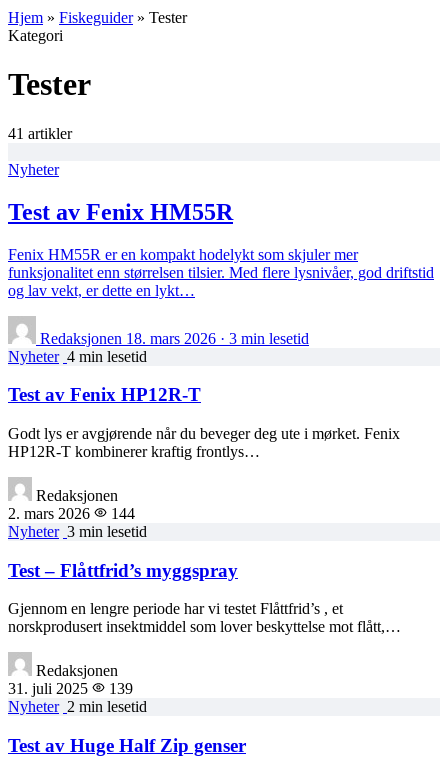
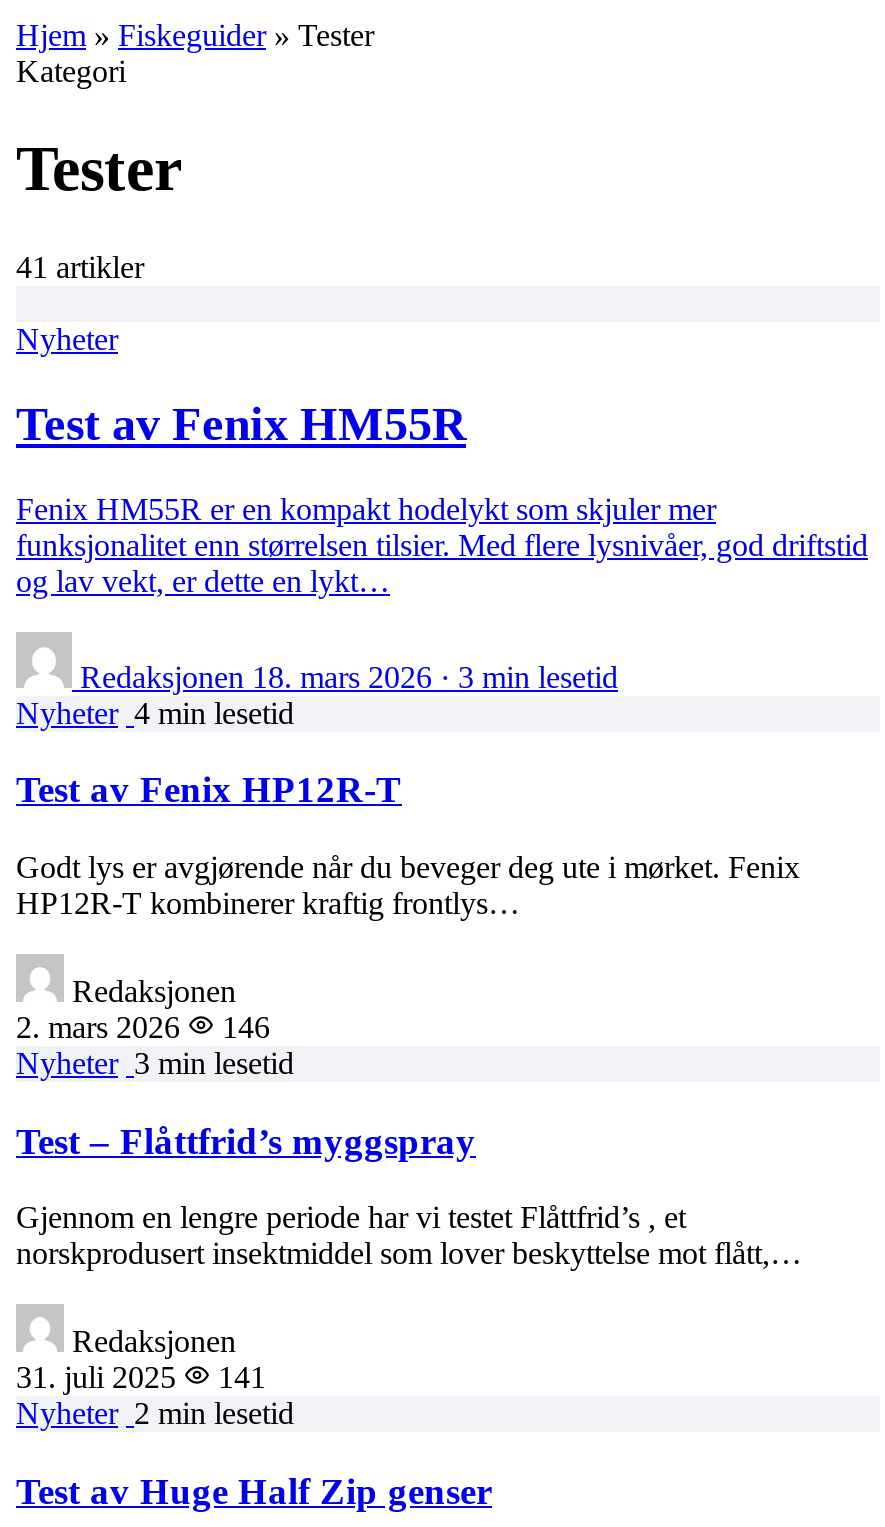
[8,505,135,522] 2. mars 2026 144 -> [16,1010,270,1044] 2. mars 2026 146
[8,680,133,697] 31. juli 2025 139 -> [16,1361,266,1395] 31. juli 2025 141

